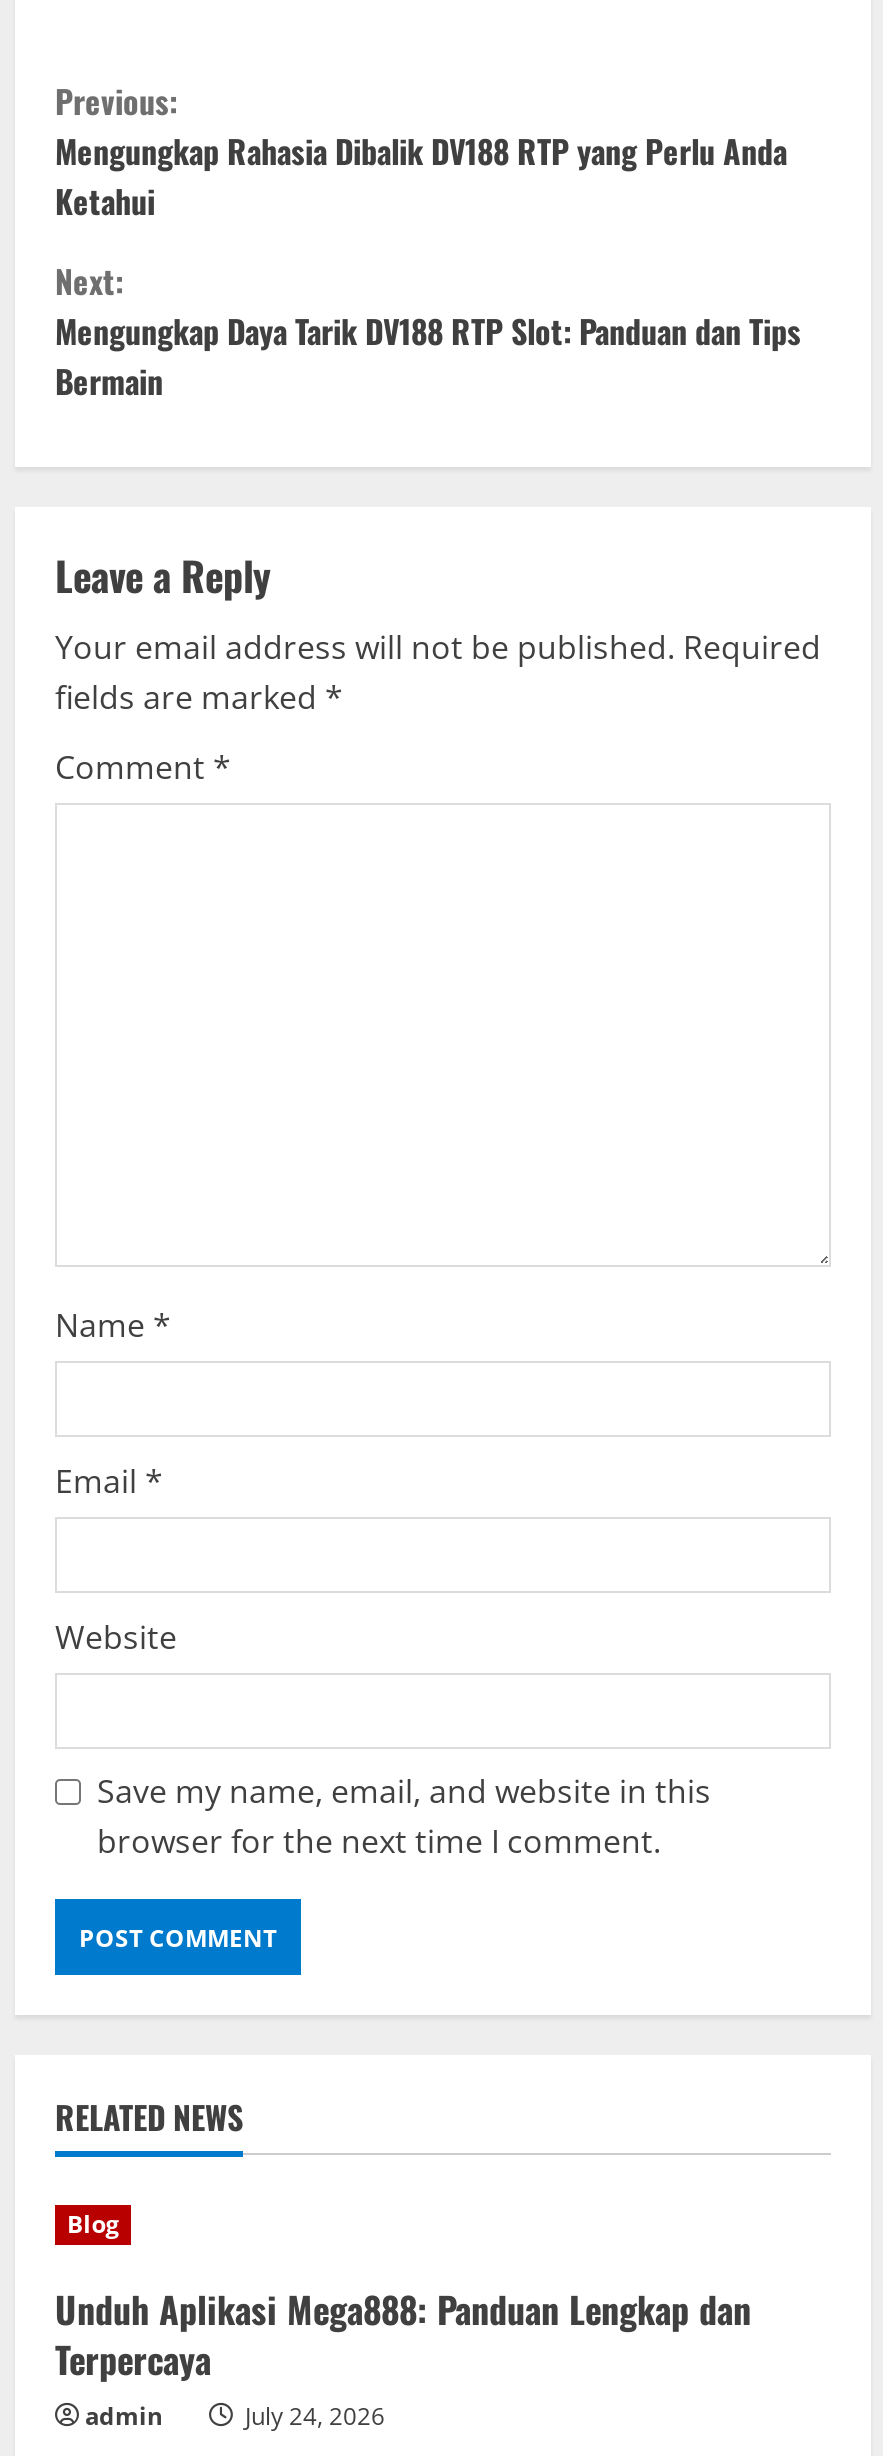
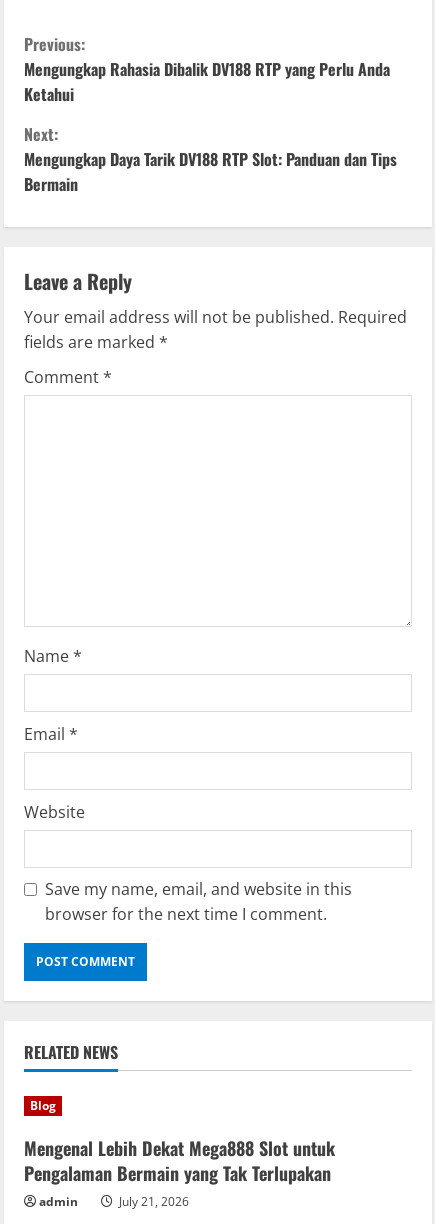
[55,2283,751,2385] Unduh Aplikasi Mega888: Panduan Lengkap dan | Terpercaya -> [24,1135,335,1186] Mengenal Lebih Dekat Mega888 Slot untuk | Pengalaman Bermain yang Tak Terlupakan
[239,2399,385,2433] July 24, 2026 -> [116,1193,189,1210] July 21, 2026

